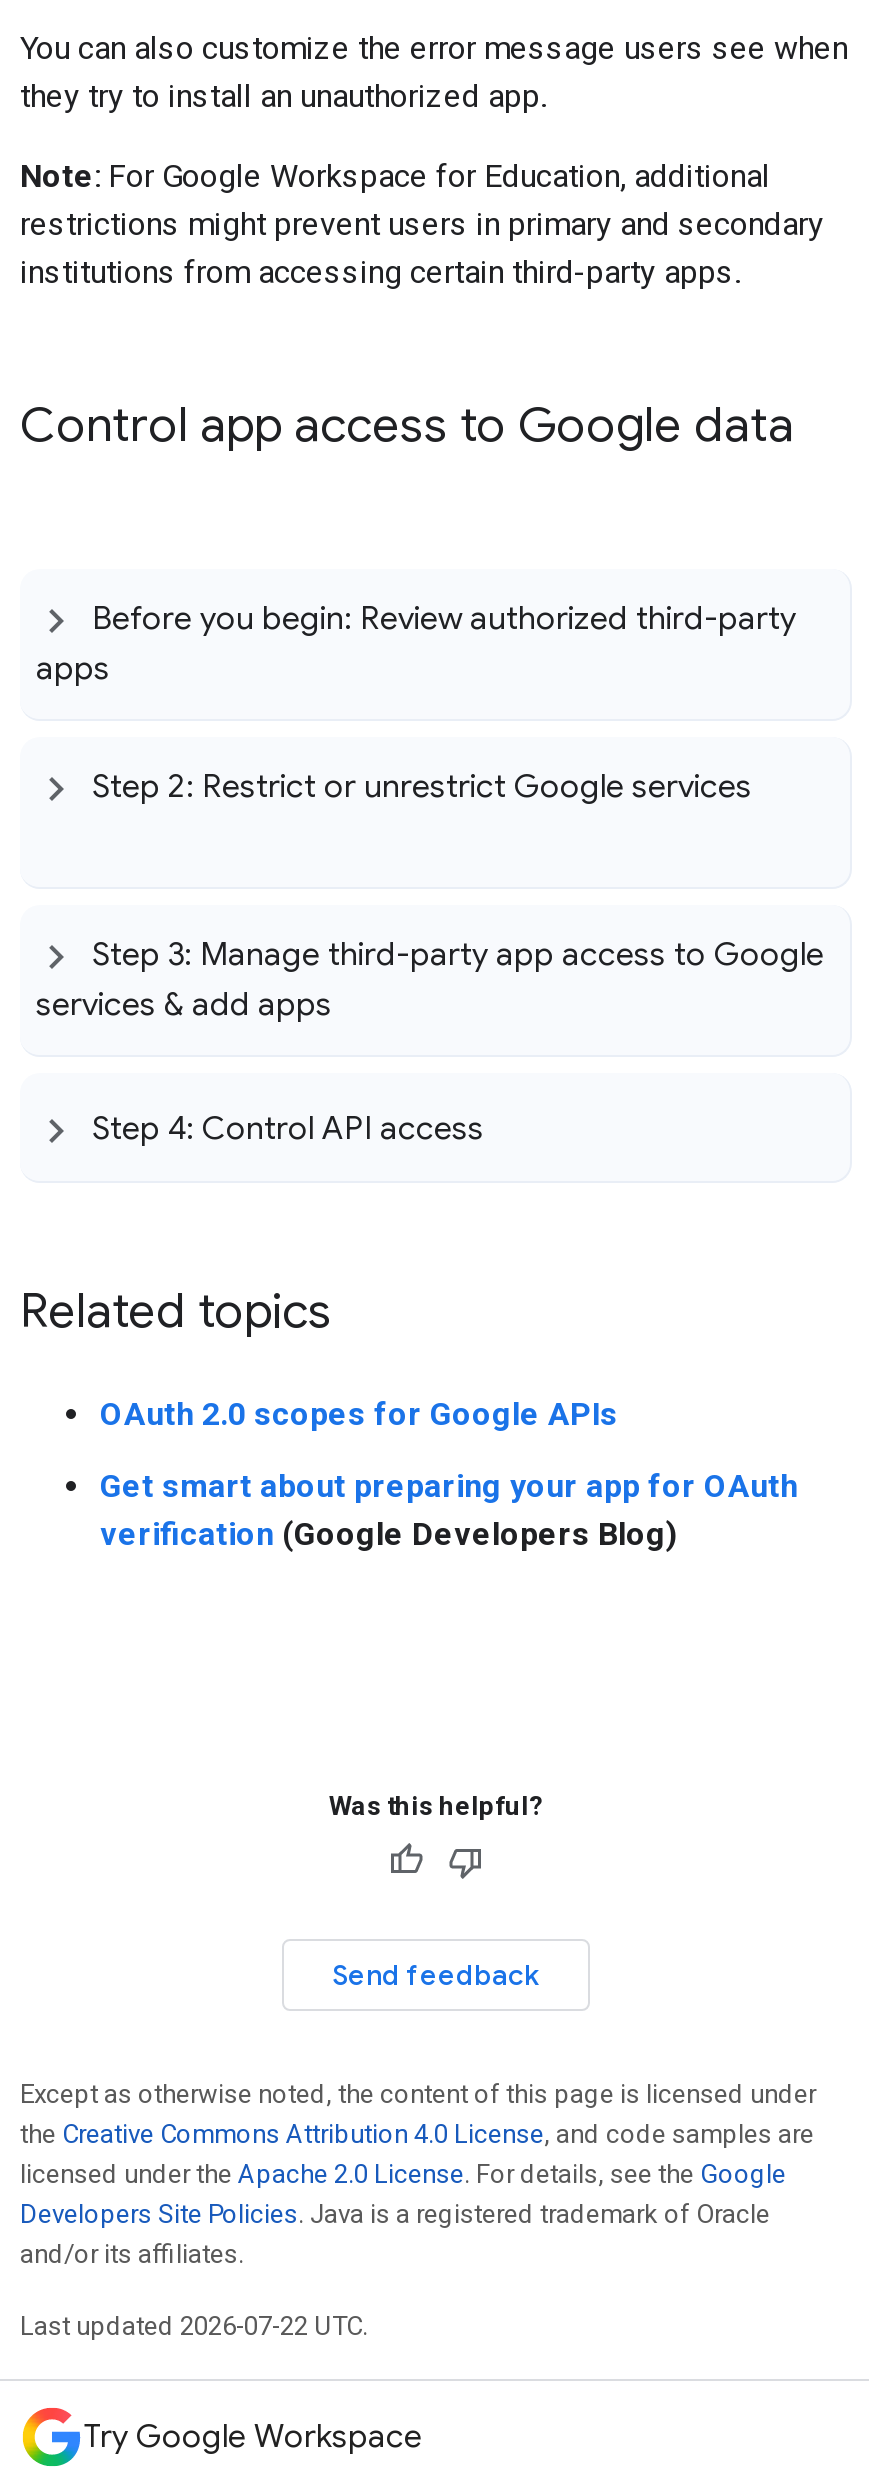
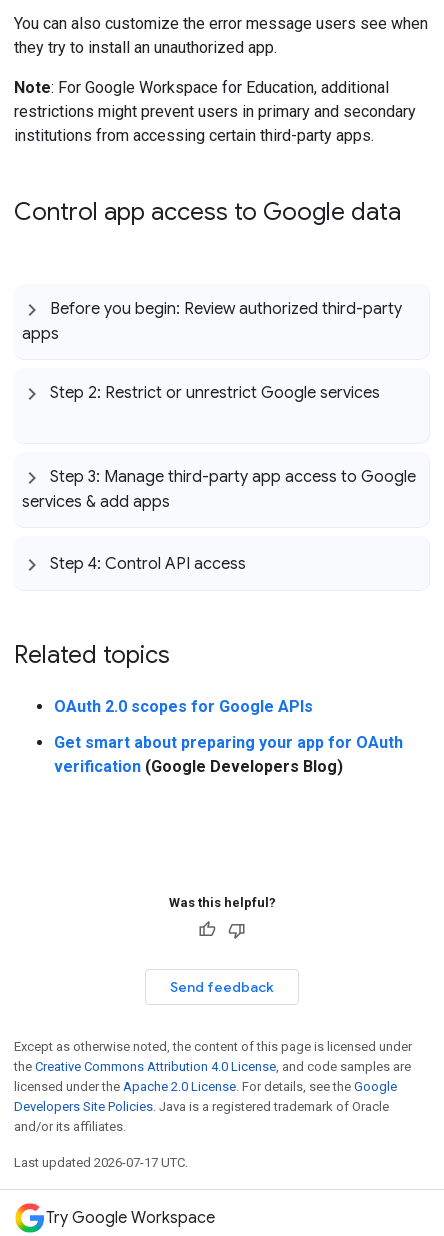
[20,2311,368,2341] Last updated 2026-07-22 UTC. -> [14,1155,188,1170] Last updated 2026-07-17 UTC.

